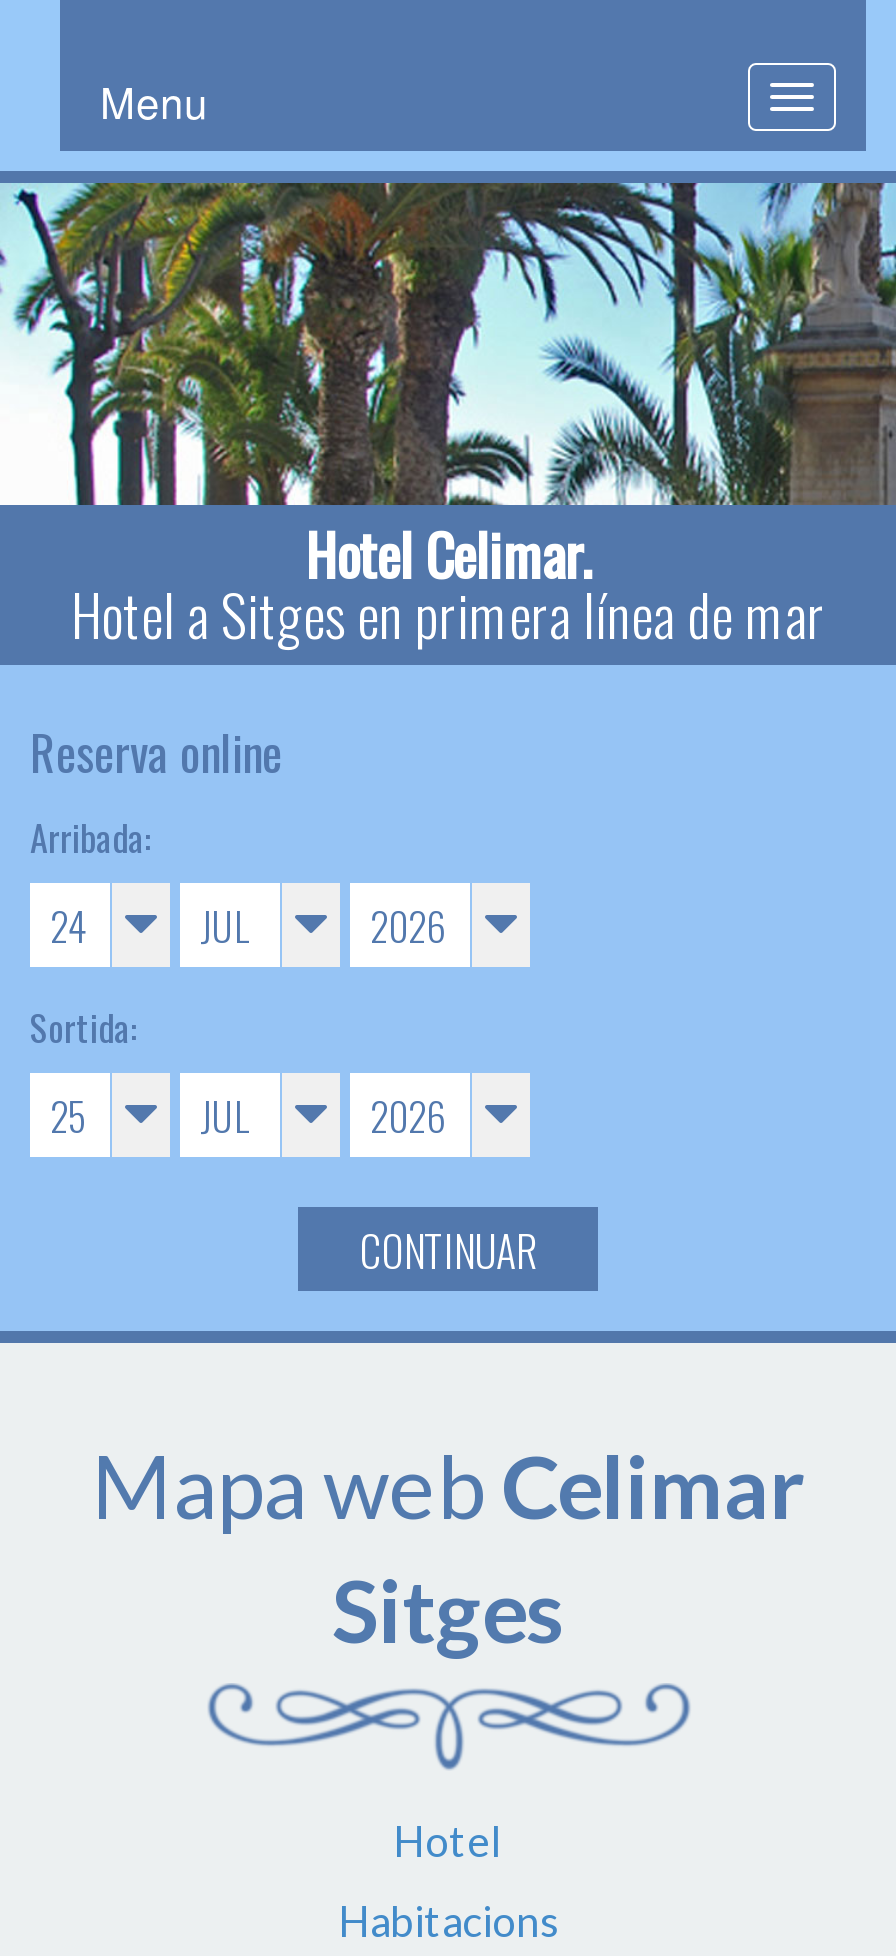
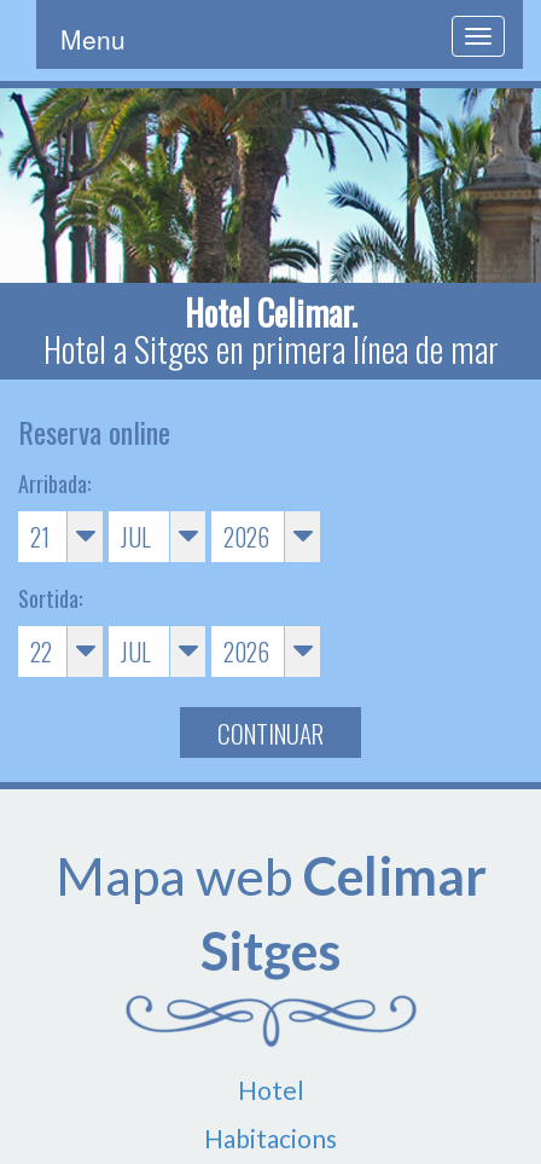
[50,898,86,956] 24 -> [30,520,50,555] 21
[50,1088,250,1146] 25 JUL -> [30,635,151,670] 22 JUL

